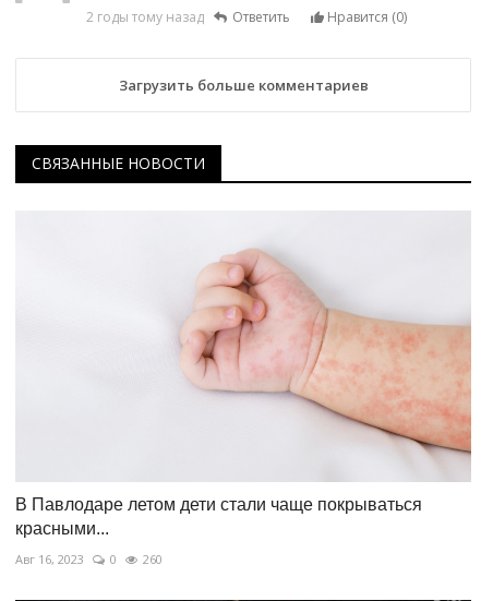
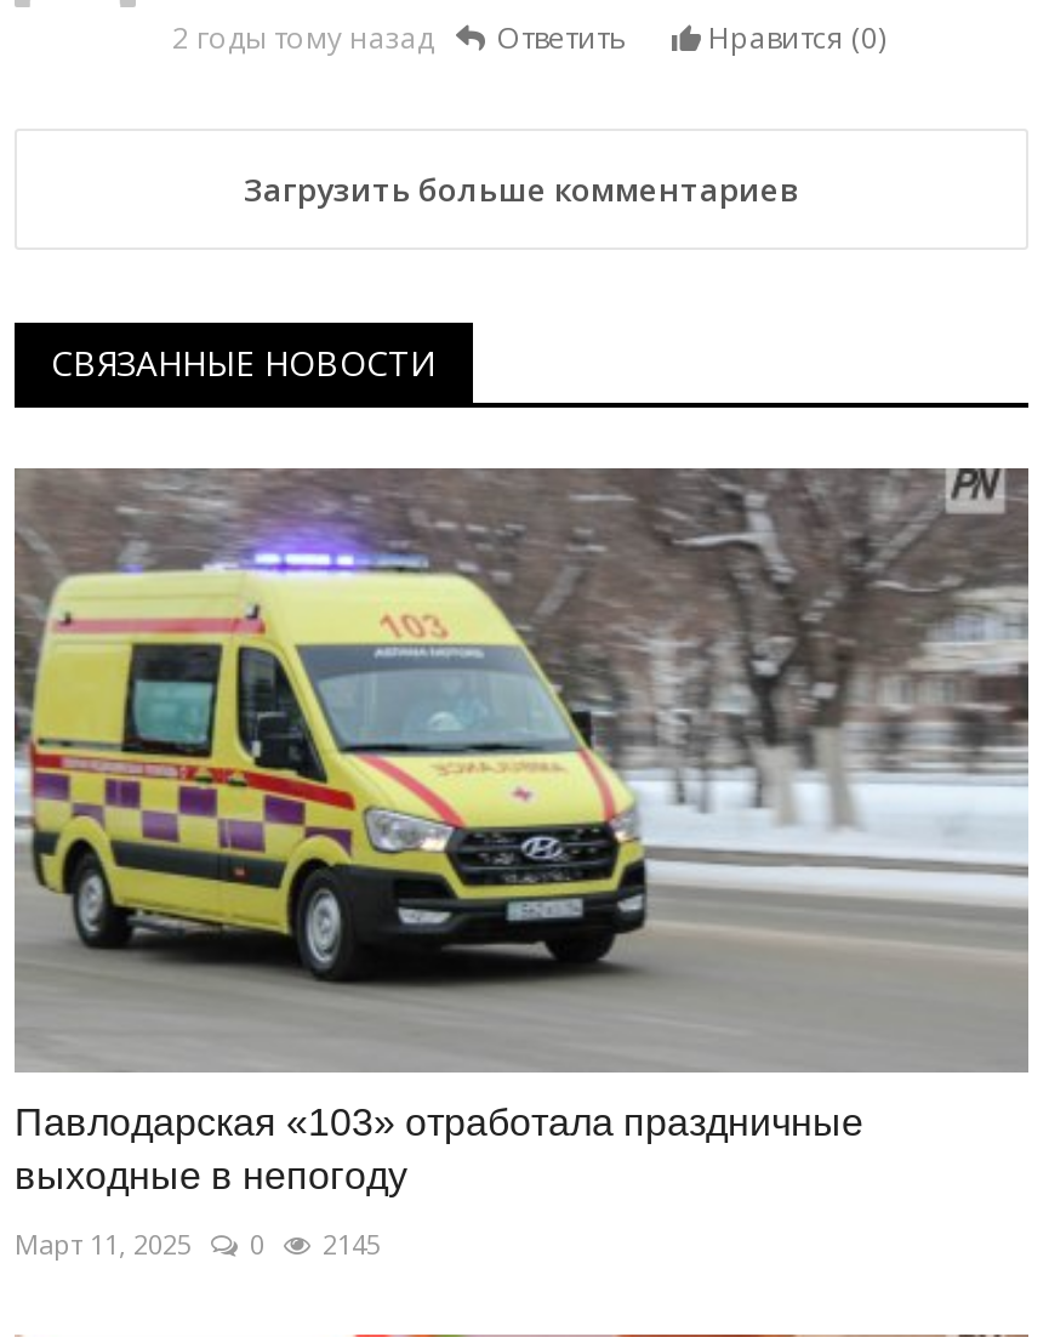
[15,211,471,538] [image] | В Павлодаре летом дети стали чаще покрываться | красными... -> [12,466,1031,1196] [image] | Павлодарская «103» отработала праздничные | выходные в непогоду
[15,551,84,567] Авг 16, 2023 -> [15,1225,192,1262] Март 11, 2025
[143,551,163,567] 260 -> [323,1225,381,1262] 2145

